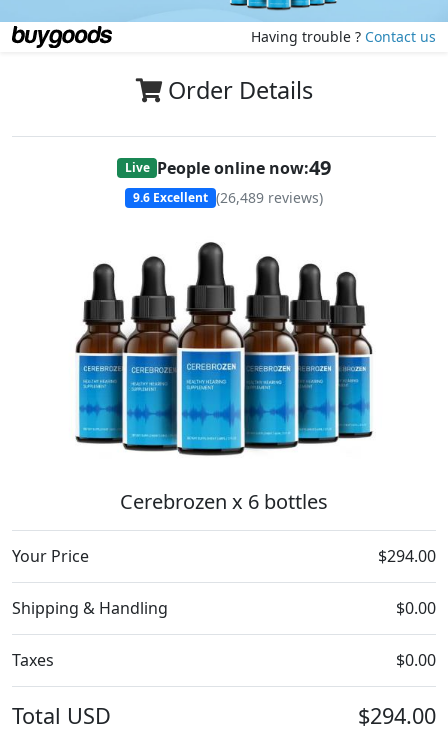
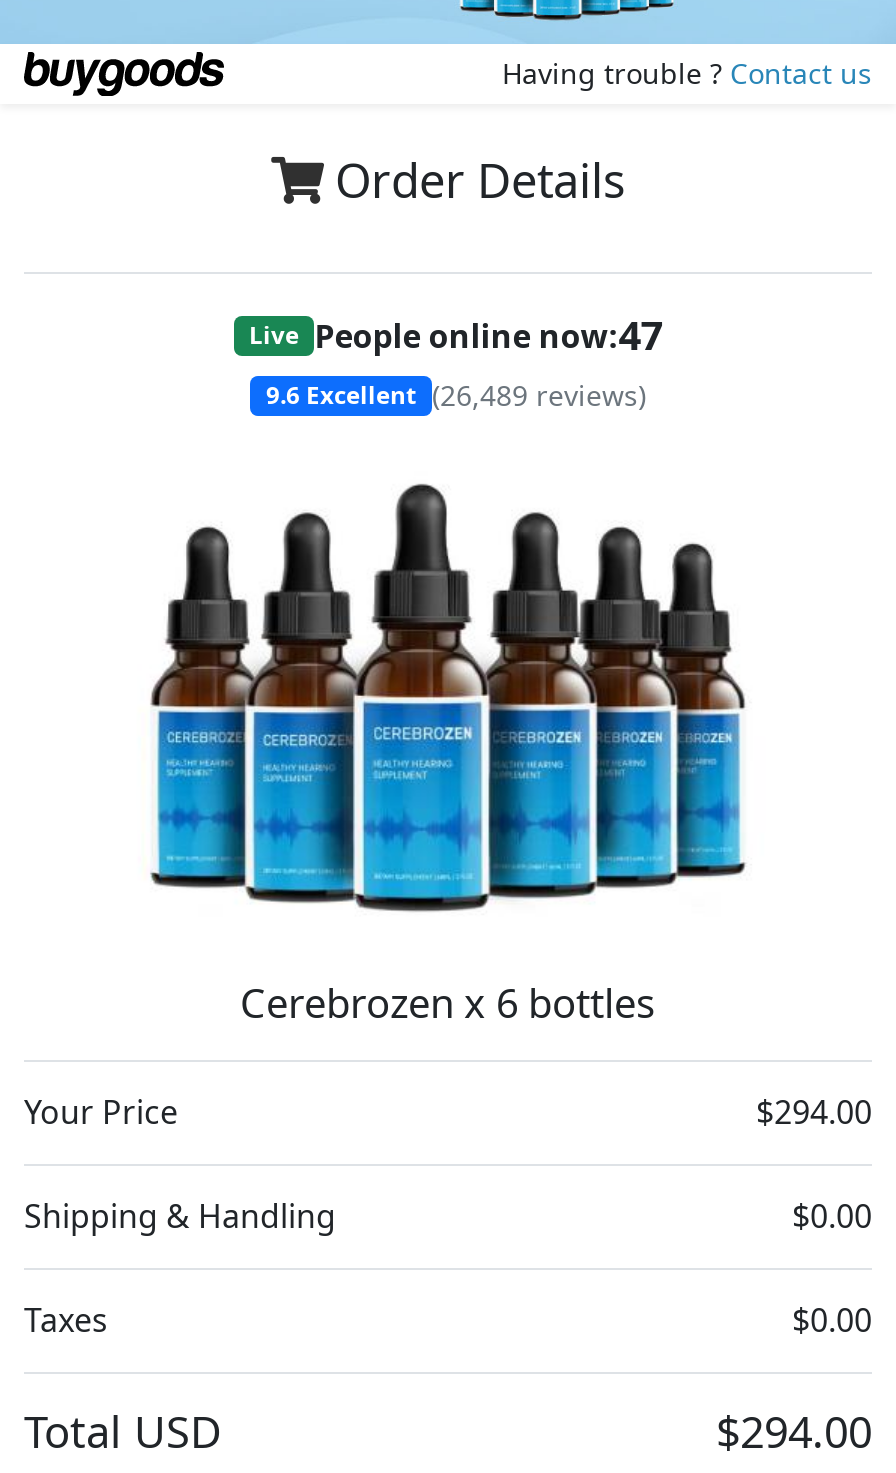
[124,154,331,181] Live People online now:49 -> [249,308,663,362] Live People online now:47

